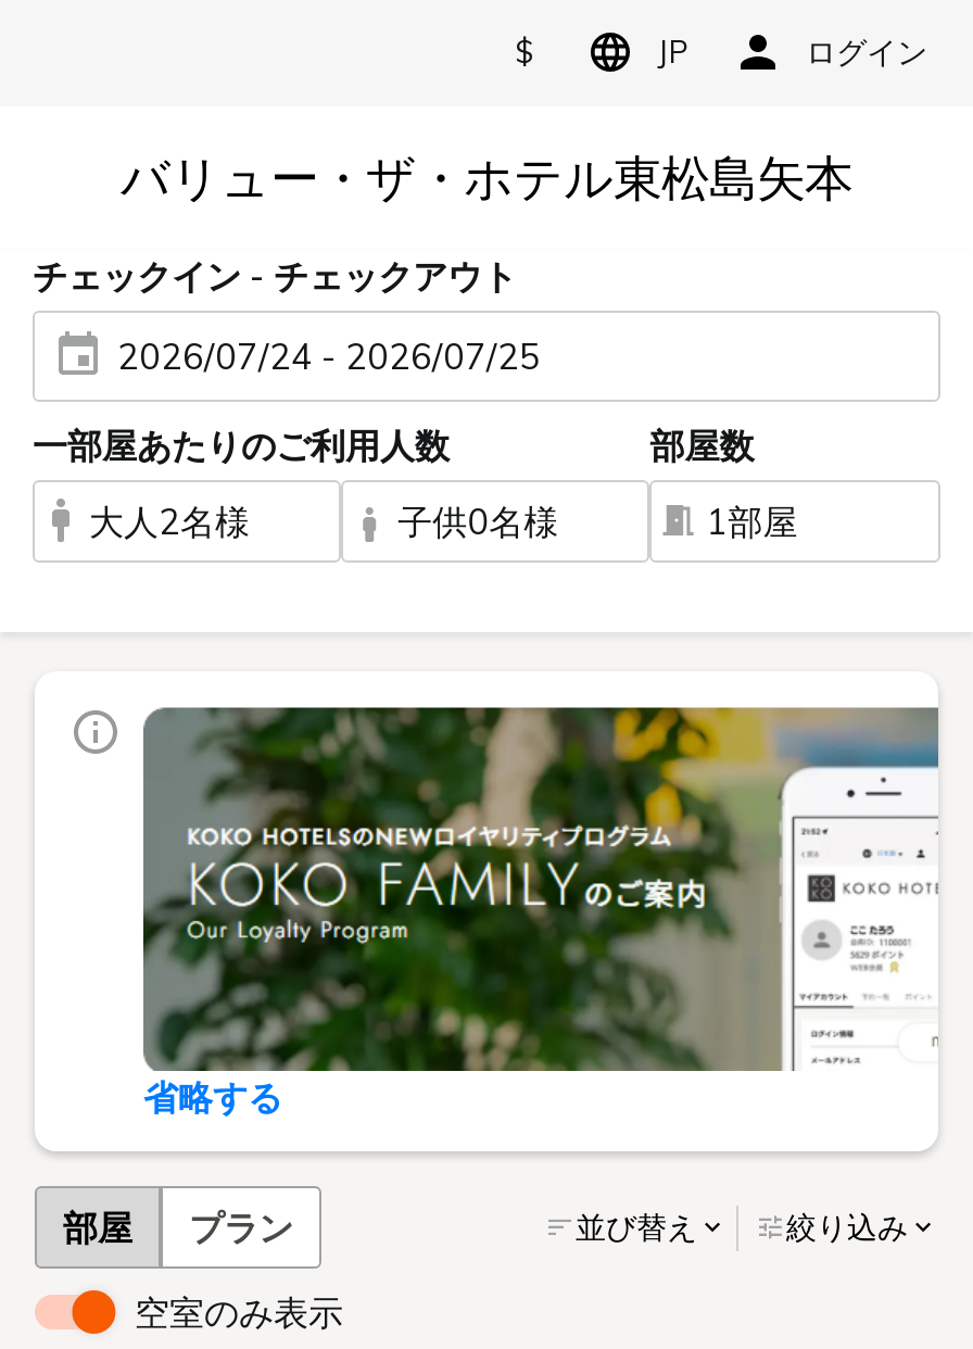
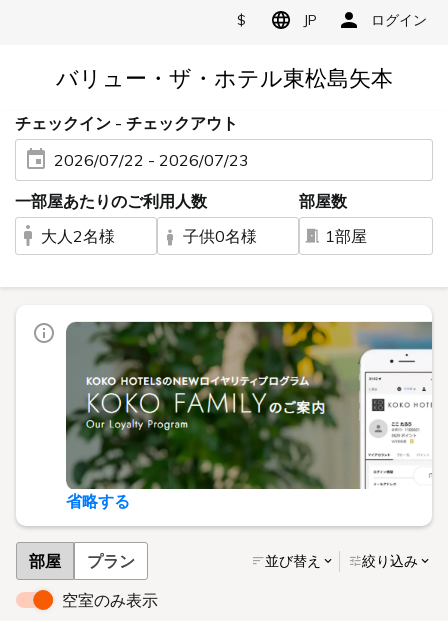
[117,335,541,378] 2026/07/24 - 2026/07/25 -> [54,150,249,170] 2026/07/22 - 2026/07/23

